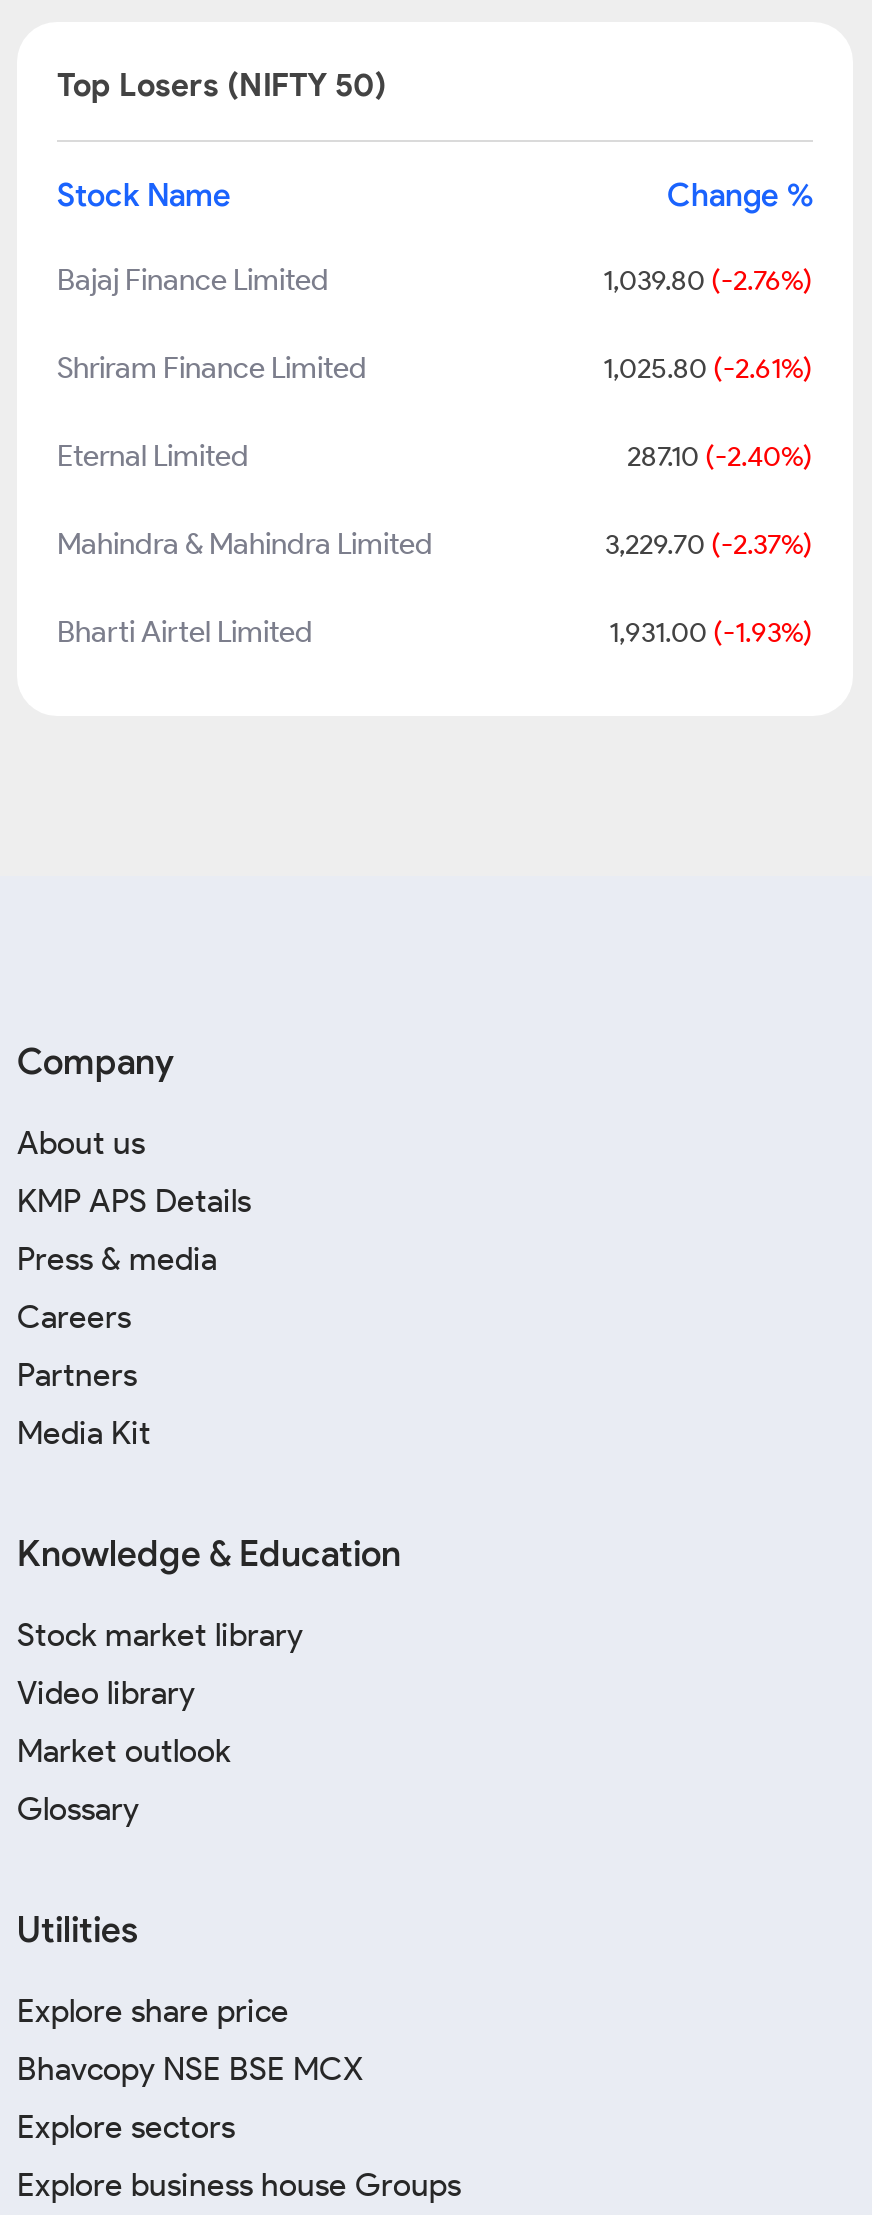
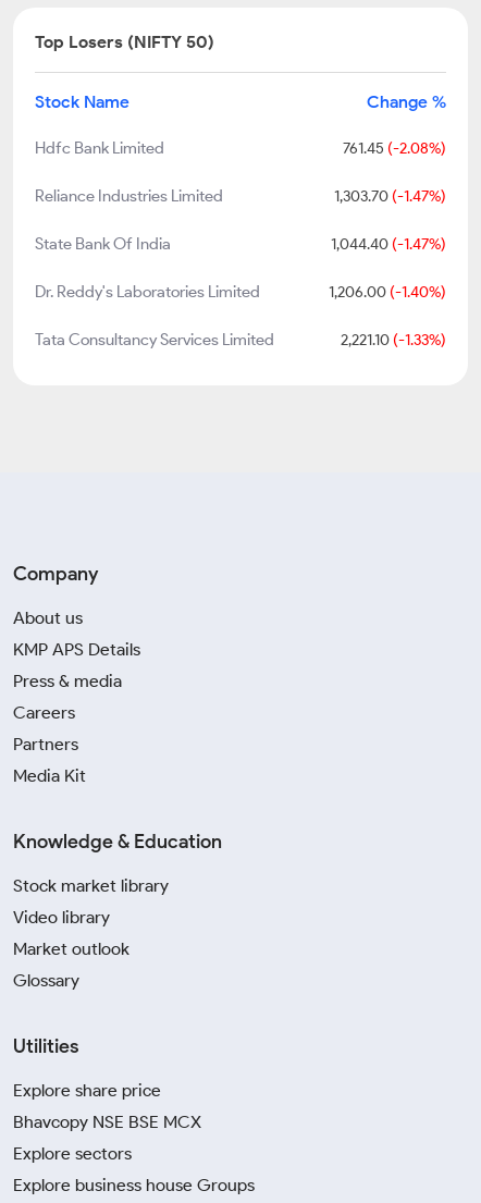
[57,262,813,298] Bajaj Finance Limited | 1,039.80 (-2.76%) -> [35,138,446,158] Hdfc Bank Limited | 761.45 (-2.08%)
[57,350,813,386] Shriram Finance Limited | 1,025.80 (-2.61%) -> [35,186,446,206] Reliance Industries Limited | 1,303.70 (-1.47%)
[57,438,813,474] Eternal Limited | 287.10 (-2.40%) -> [35,234,446,254] State Bank Of India | 1,044.40 (-1.47%)
[57,526,813,562] Mahindra & Mahindra Limited | 3,229.70 (-2.37%) -> [35,282,446,302] Dr. Reddy's Laboratories Limited | 1,206.00 (-1.40%)
[57,614,813,650] Bharti Airtel Limited | 1,931.00 (-1.93%) -> [35,330,446,349] Tata Consultancy Services Limited | 2,221.10 (-1.33%)

